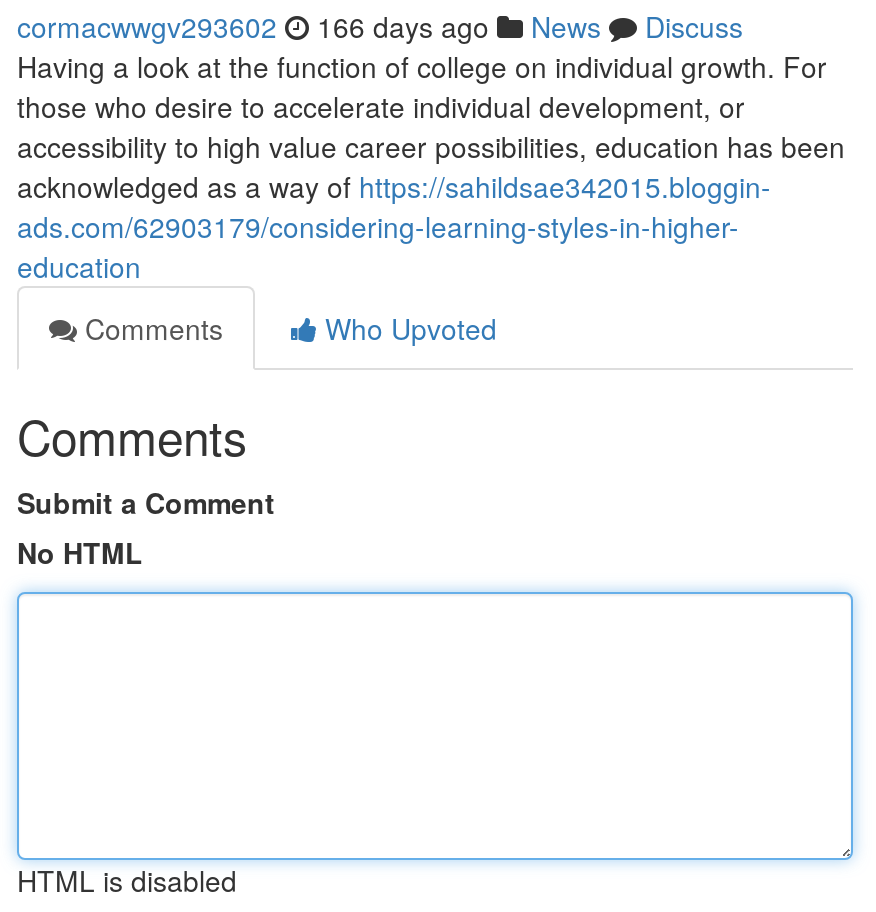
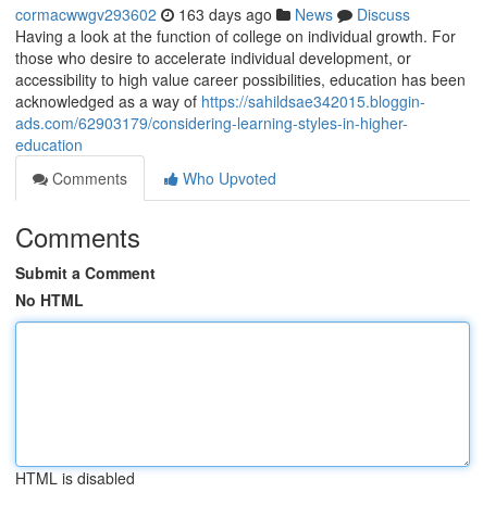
[17,6,743,46] cormacwwgv293602 166 days ago News Discuss -> [15,3,410,25] cormacwwgv293602 163 days ago News Discuss

